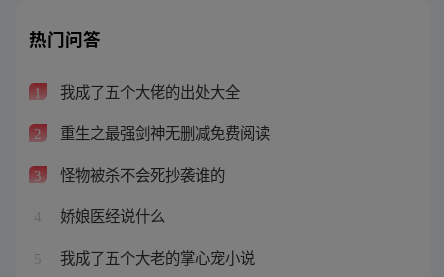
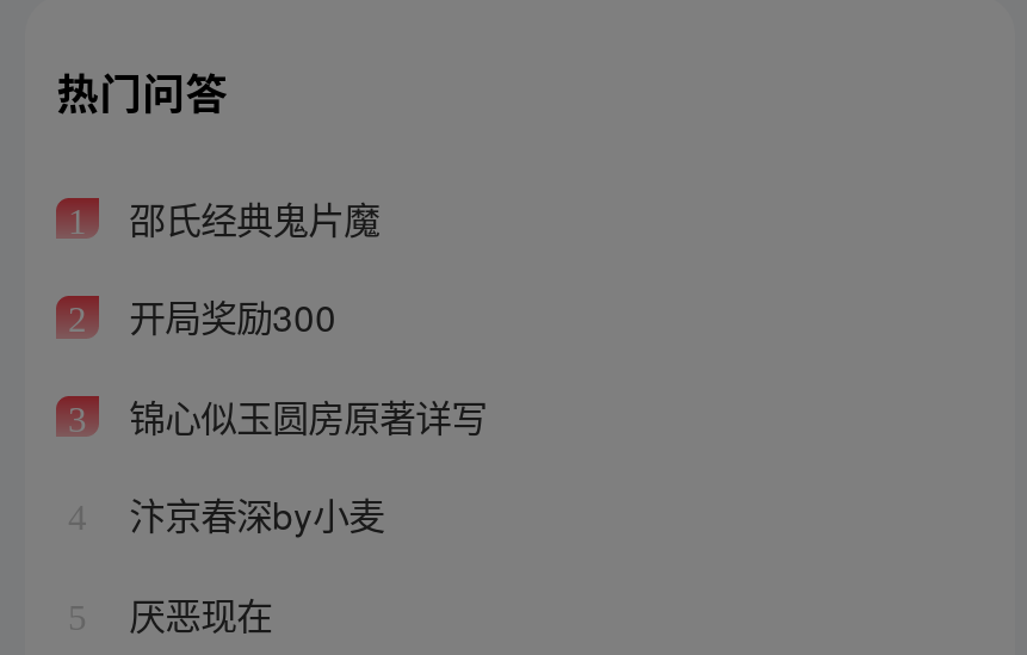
[56,80,240,102] 我成了五个大佬的出处大全 -> [120,190,380,243] 邵氏经典鬼片魔
[56,121,270,143] 重生之最强剑神无删减免费阅读 -> [120,289,337,342] 开局奖励300
[56,163,225,185] 怪物被杀不会死抄袭谁的 -> [120,389,487,441] 锦心似玉圆房原著详写
[56,204,165,226] 娇娘医经说什么 -> [120,488,384,540] 汴京春深by小麦
[56,246,255,268] 我成了五个大老的掌心宠小说 -> [120,587,272,639] 厌恶现在

